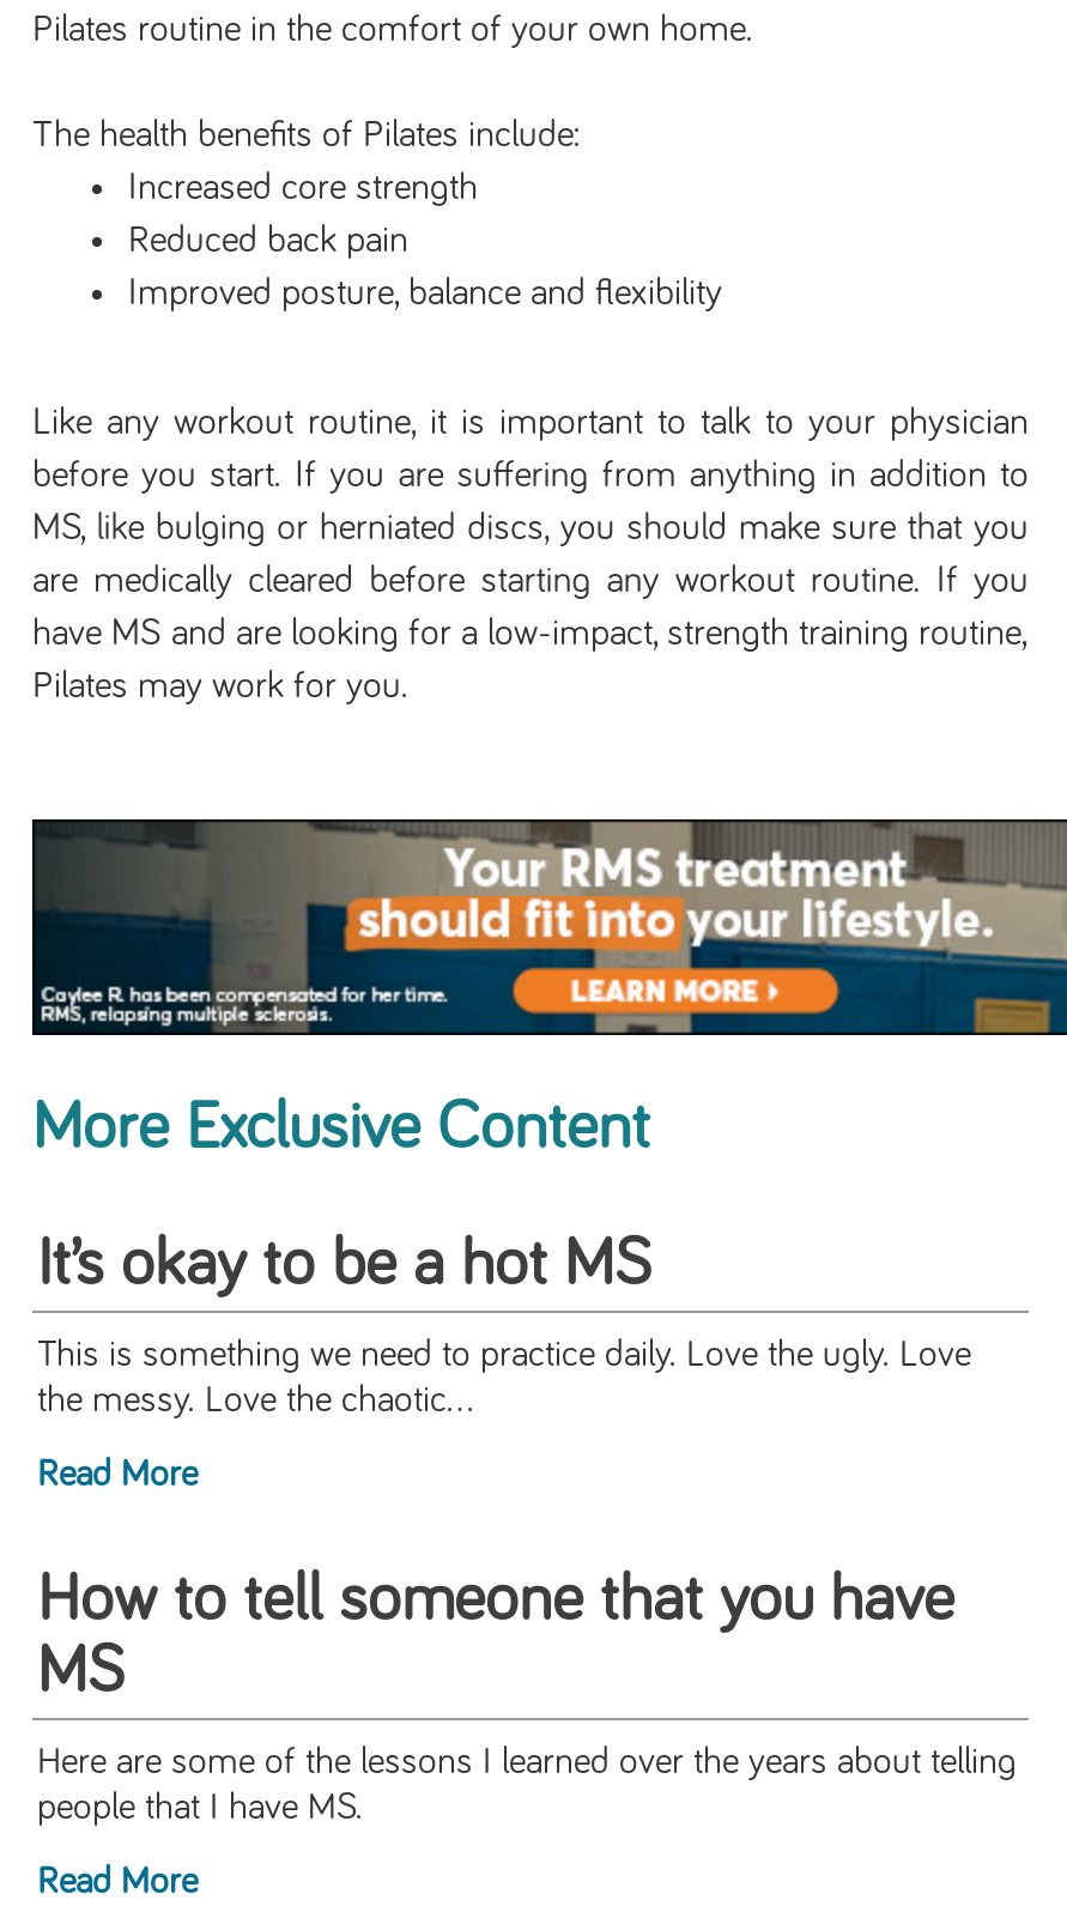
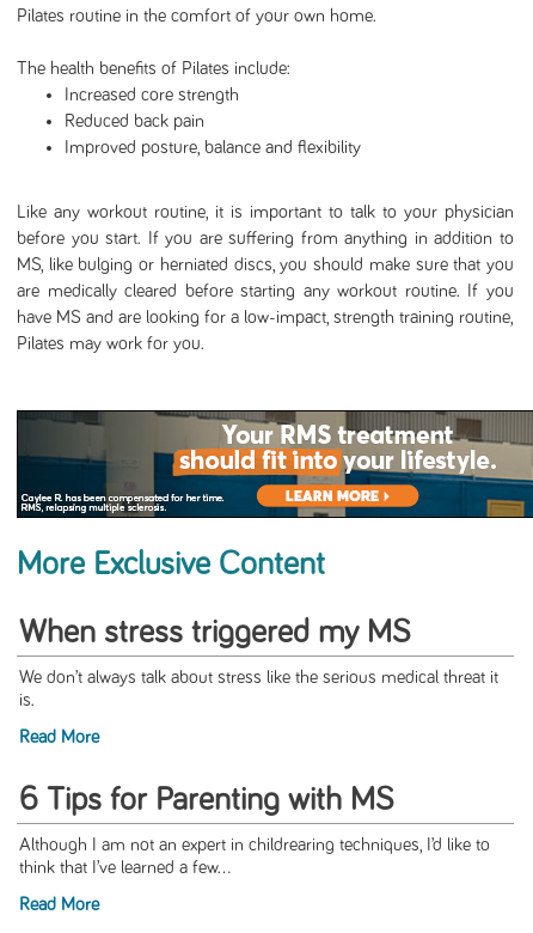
[37,1233,653,1300] It’s okay to be a hot MS -> [19,616,411,650] When stress triggered my MS
[37,1338,971,1419] This is something we need to practice daily. Love the ugly. Love | the messy. Love the chaotic... -> [19,669,498,710] We don’t always talk about stress like the serious medical threat it | is.
[37,1568,954,1707] How to tell someone that you have | MS -> [19,784,394,817] 6 Tips for Parenting with MS
[37,1745,1017,1827] Here are some of the lessons I learned over the years about telling | people that I have MS. -> [19,837,490,877] Although I am not an expert in childrearing techniques, I’d like to | think that I’ve learned a few...

